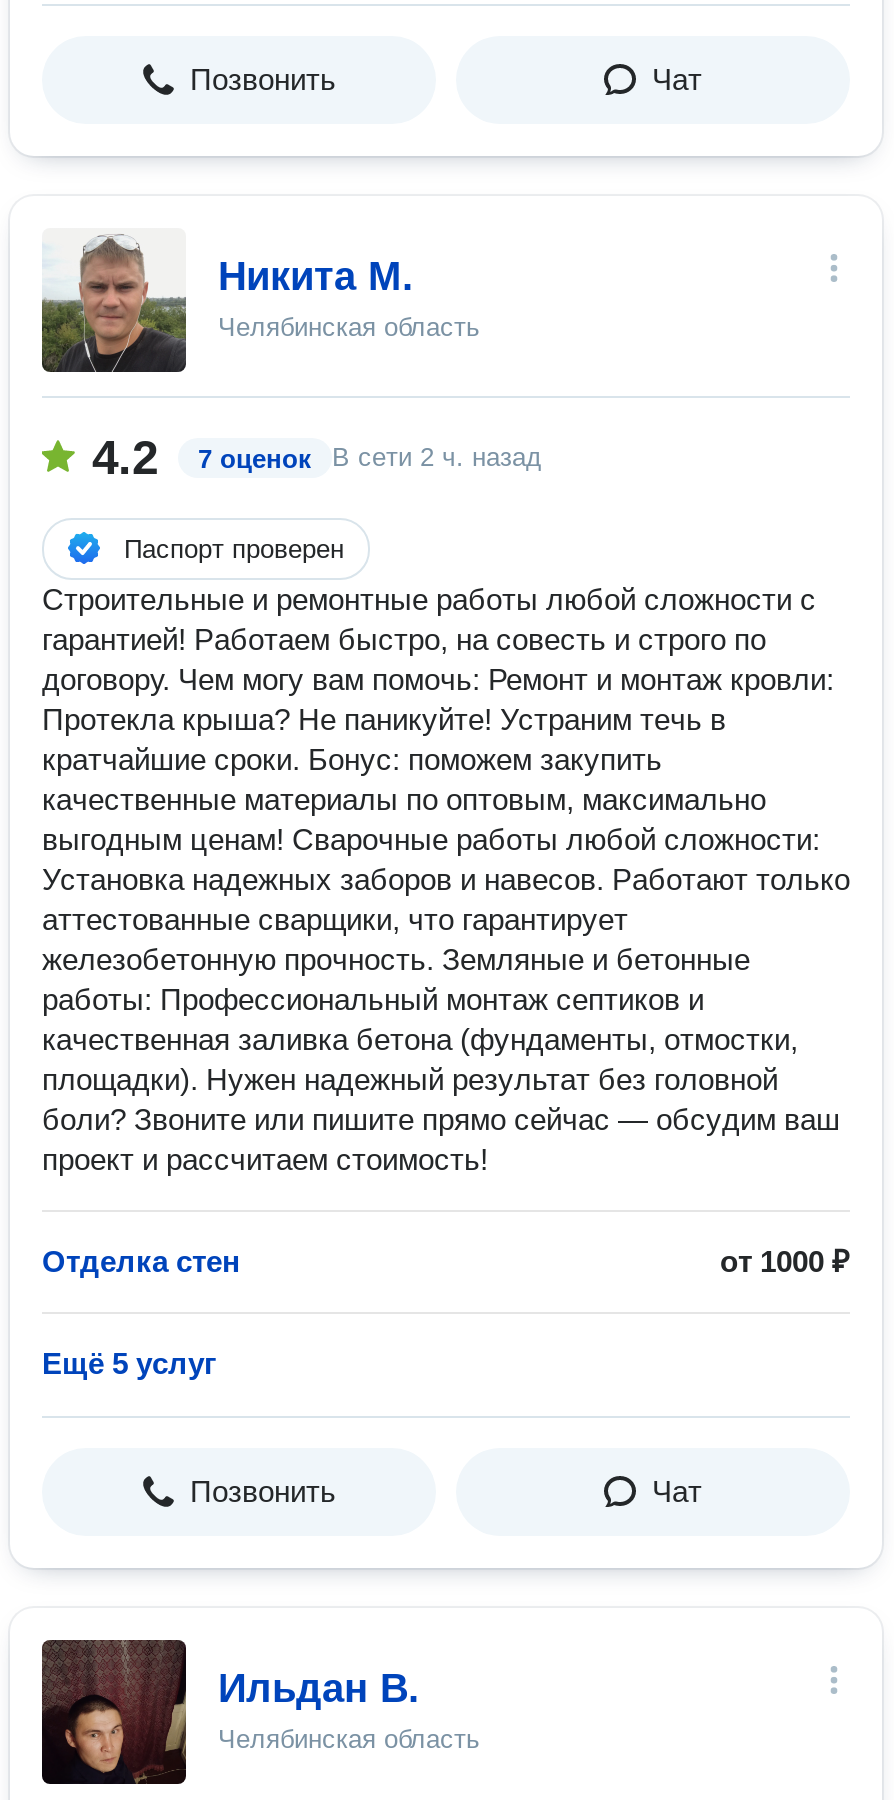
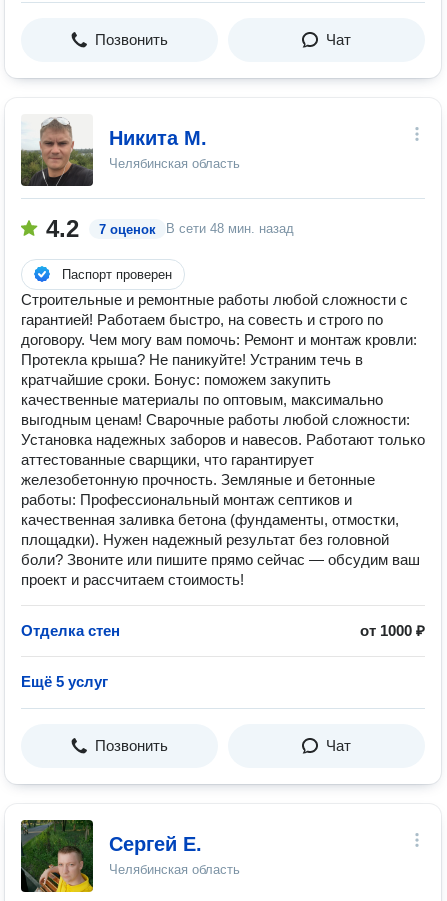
[332,442,542,472] В сети 2 ч. назад -> [166,221,294,236] В сети 48 мин. назад
[42,1640,420,1786] [image] | Ильдан В. -> [21,820,202,893] [image] | Сергей Е.

